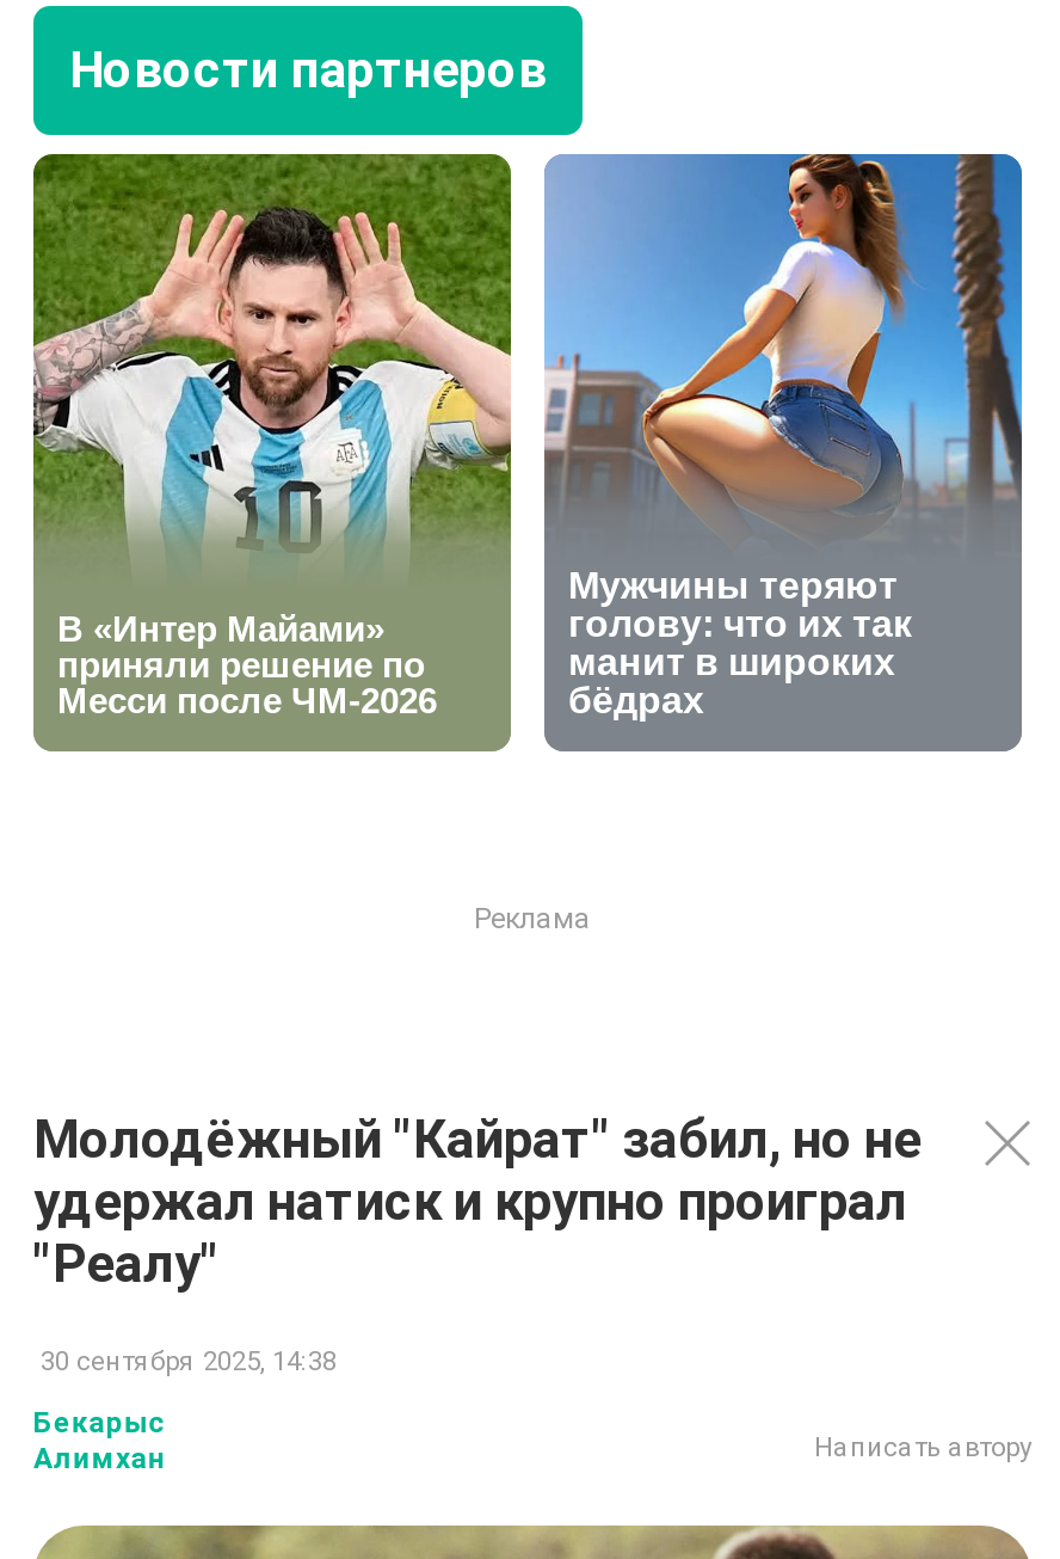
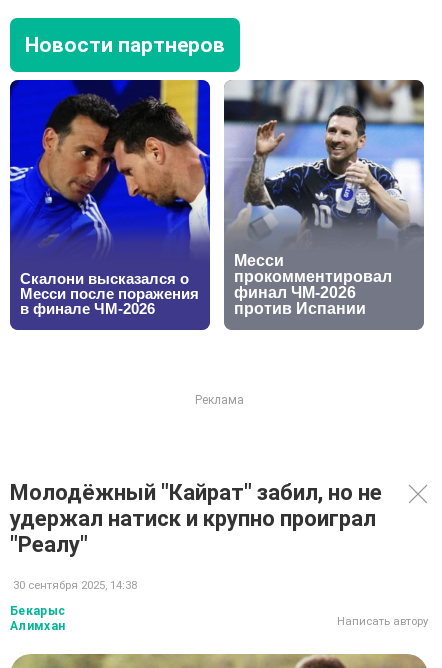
[31,152,513,751] [image] -> [9,79,211,330] [image]
[544,152,1024,515] [image] -> [223,79,425,230] [image]
[578,575,943,723] [image] -> [237,257,392,317] [image]

